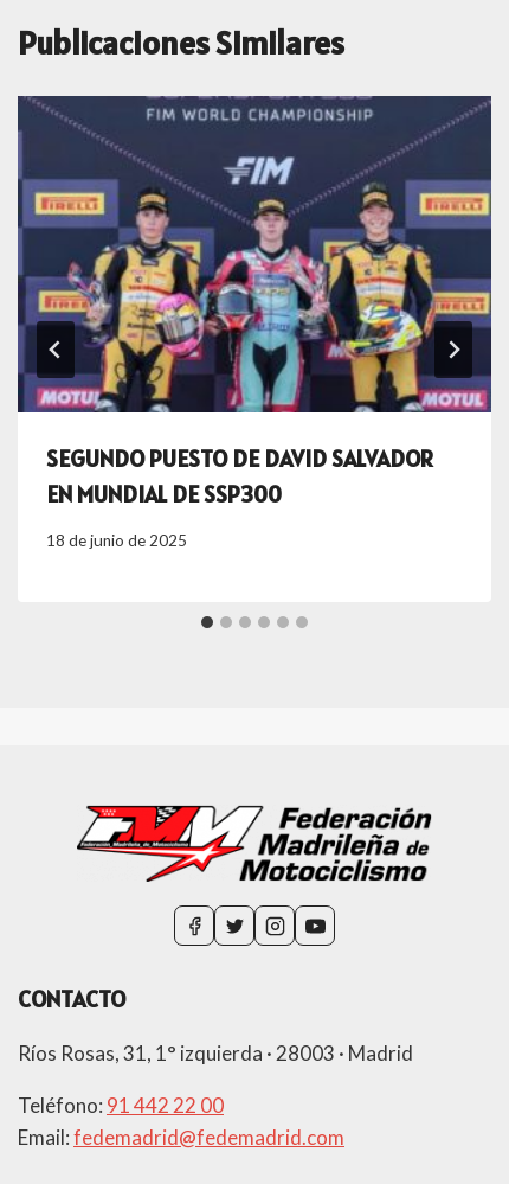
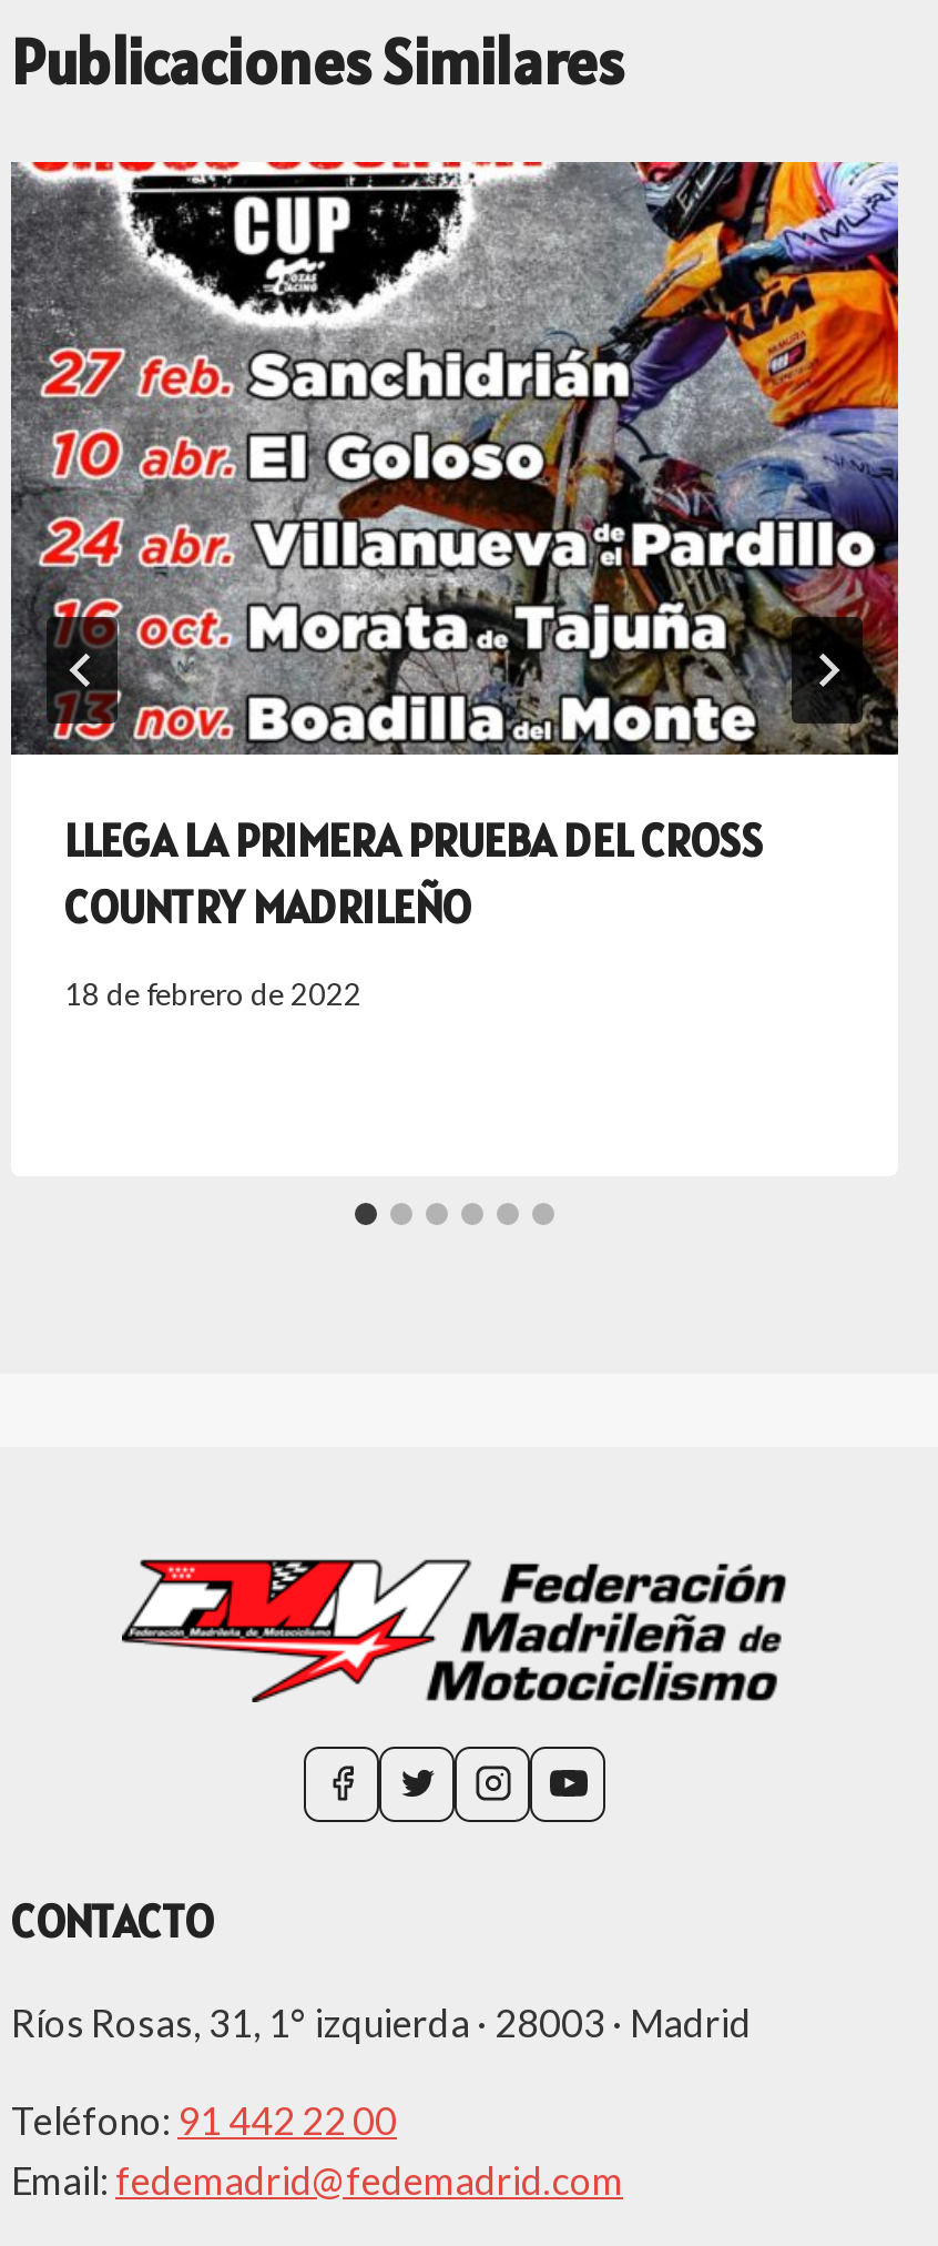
[18,95,492,510] [image] | SEGUNDO PUESTO DE DAVID SALVADOR | EN MUNDIAL DE SSP300 -> [11,160,900,937] [image] | LLEGA LA PRIMERA PRUEBA DEL CROSS | COUNTRY MADRILEÑO
[46,531,187,550] 18 de junio de 2025 -> [64,976,361,1011] 18 de febrero de 2022

